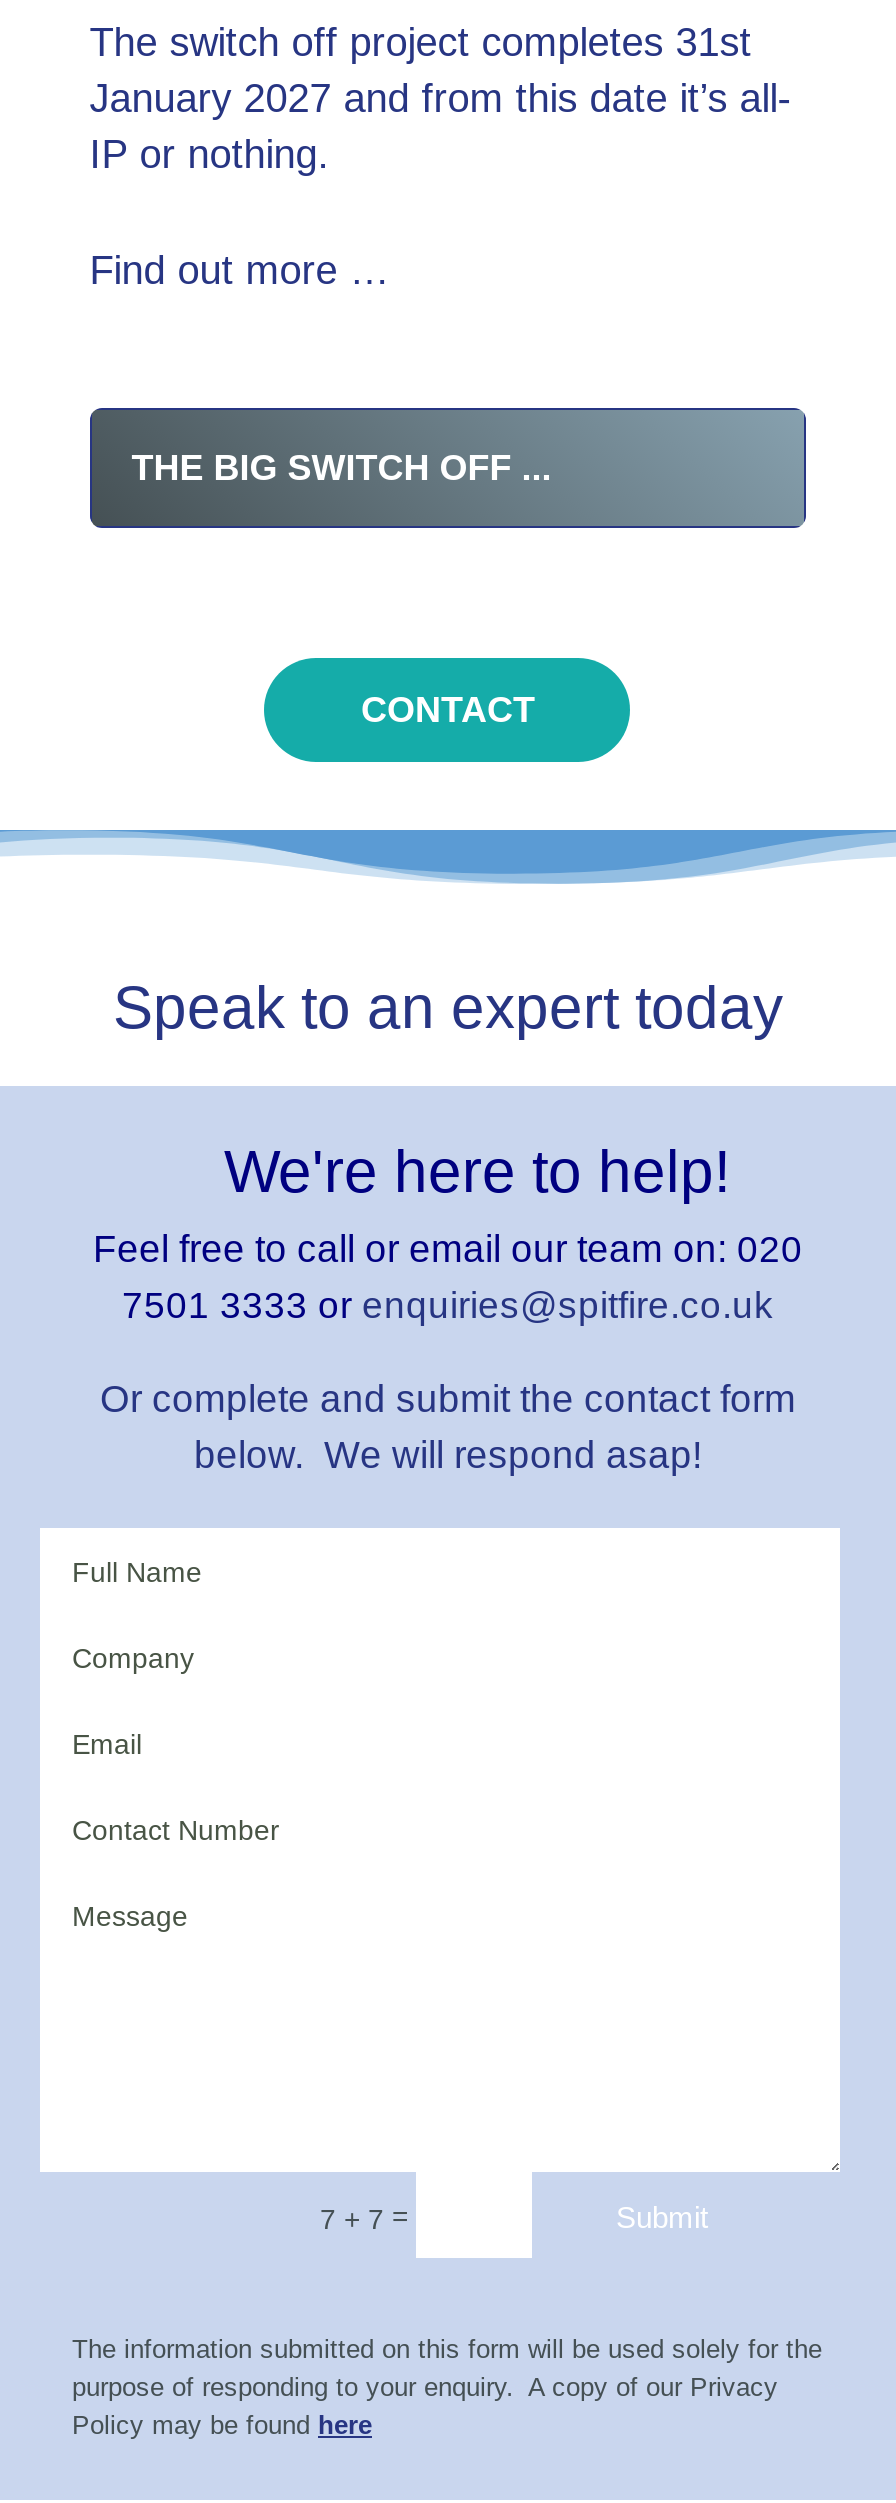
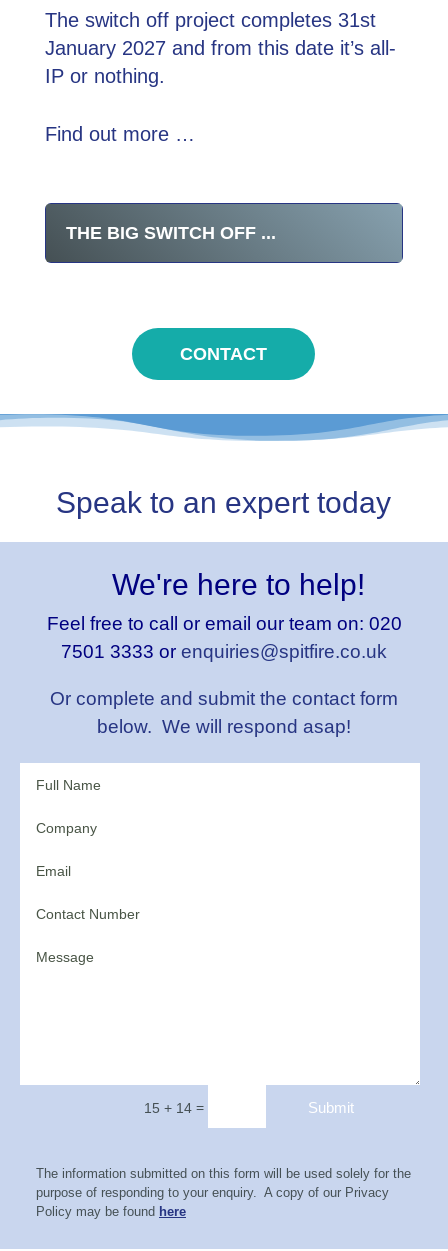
[320,2199,416,2234] 7 + 7 = -> [144,1099,208,1116] 15 + 14 =

